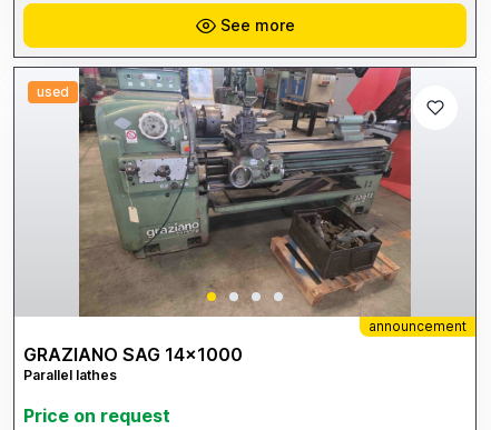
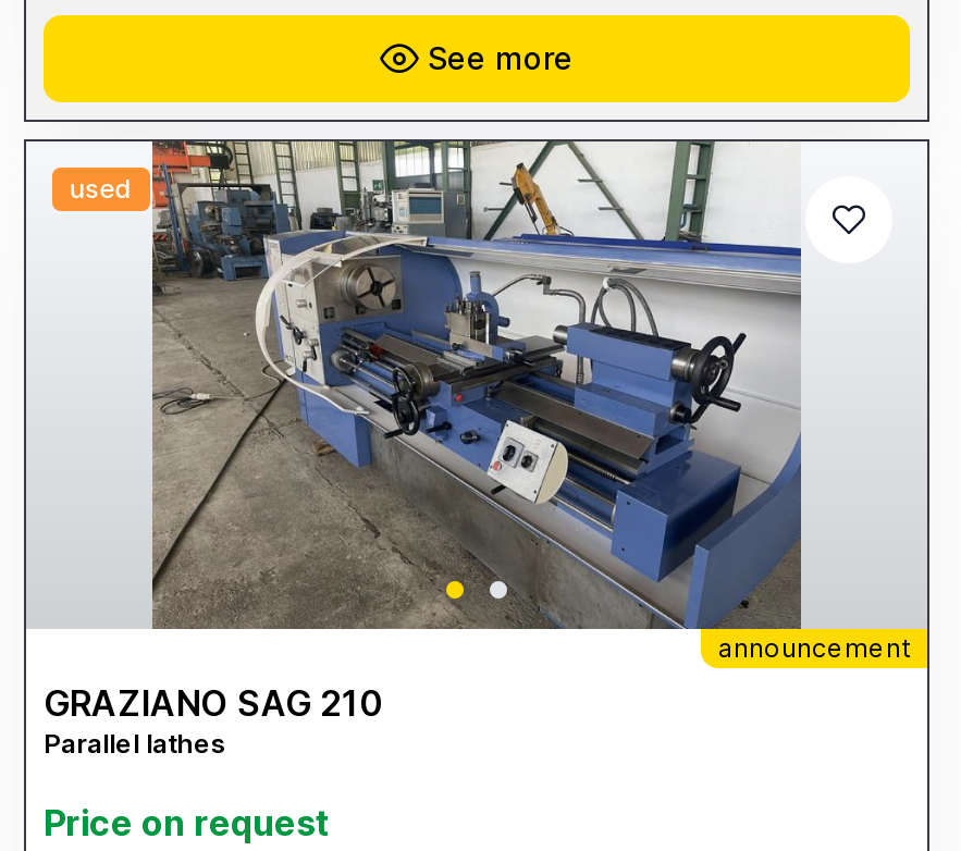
[23,67,412,365] [image] | GRAZIANO SAG 14x1000 -> [44,139,803,724] [image] | GRAZIANO SAG 210

